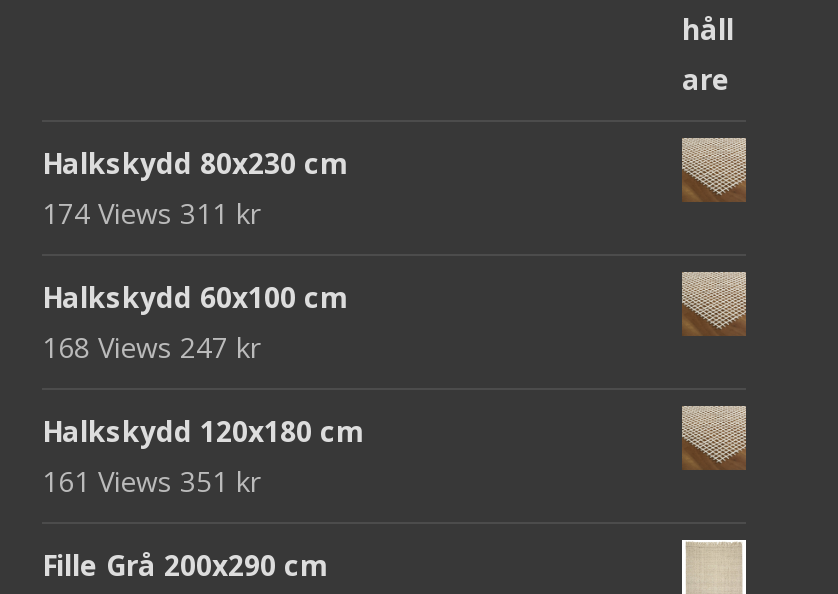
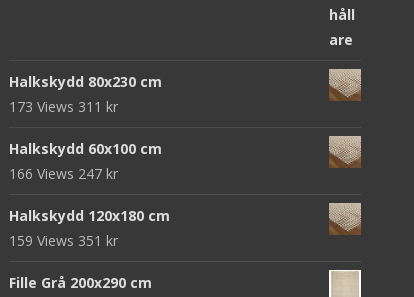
[42,194,260,232] 174 Views 311 kr -> [9,97,118,116] 173 Views 311 kr
[42,328,260,366] 168 Views 247 kr -> [9,164,118,183] 166 Views 247 kr
[42,462,260,500] 161 Views 351 kr -> [9,231,118,250] 159 Views 351 kr

